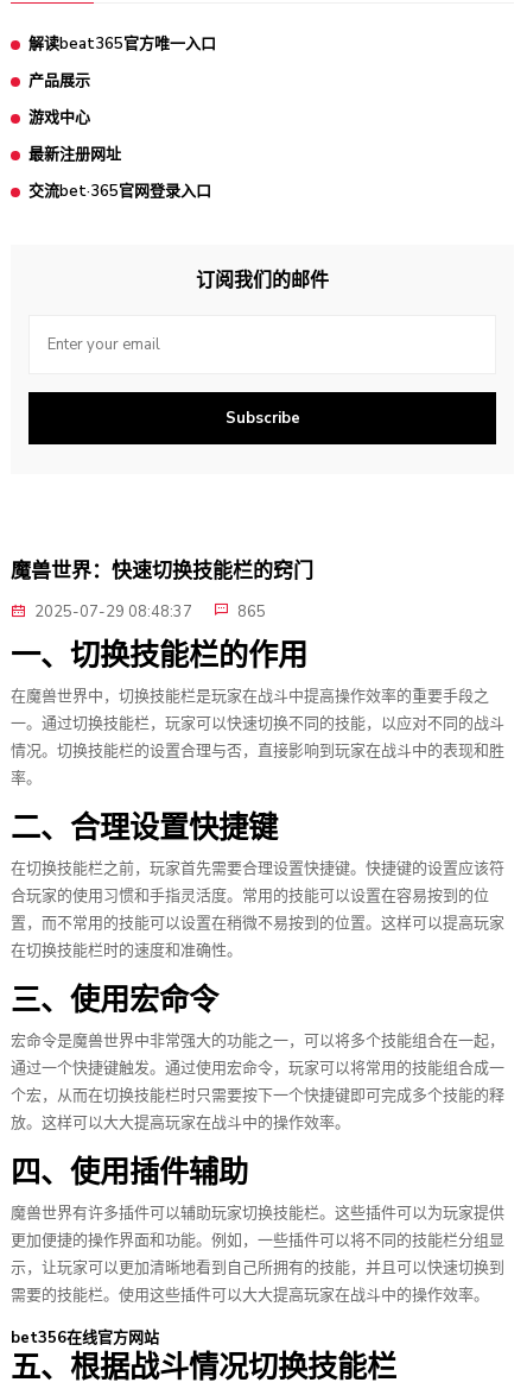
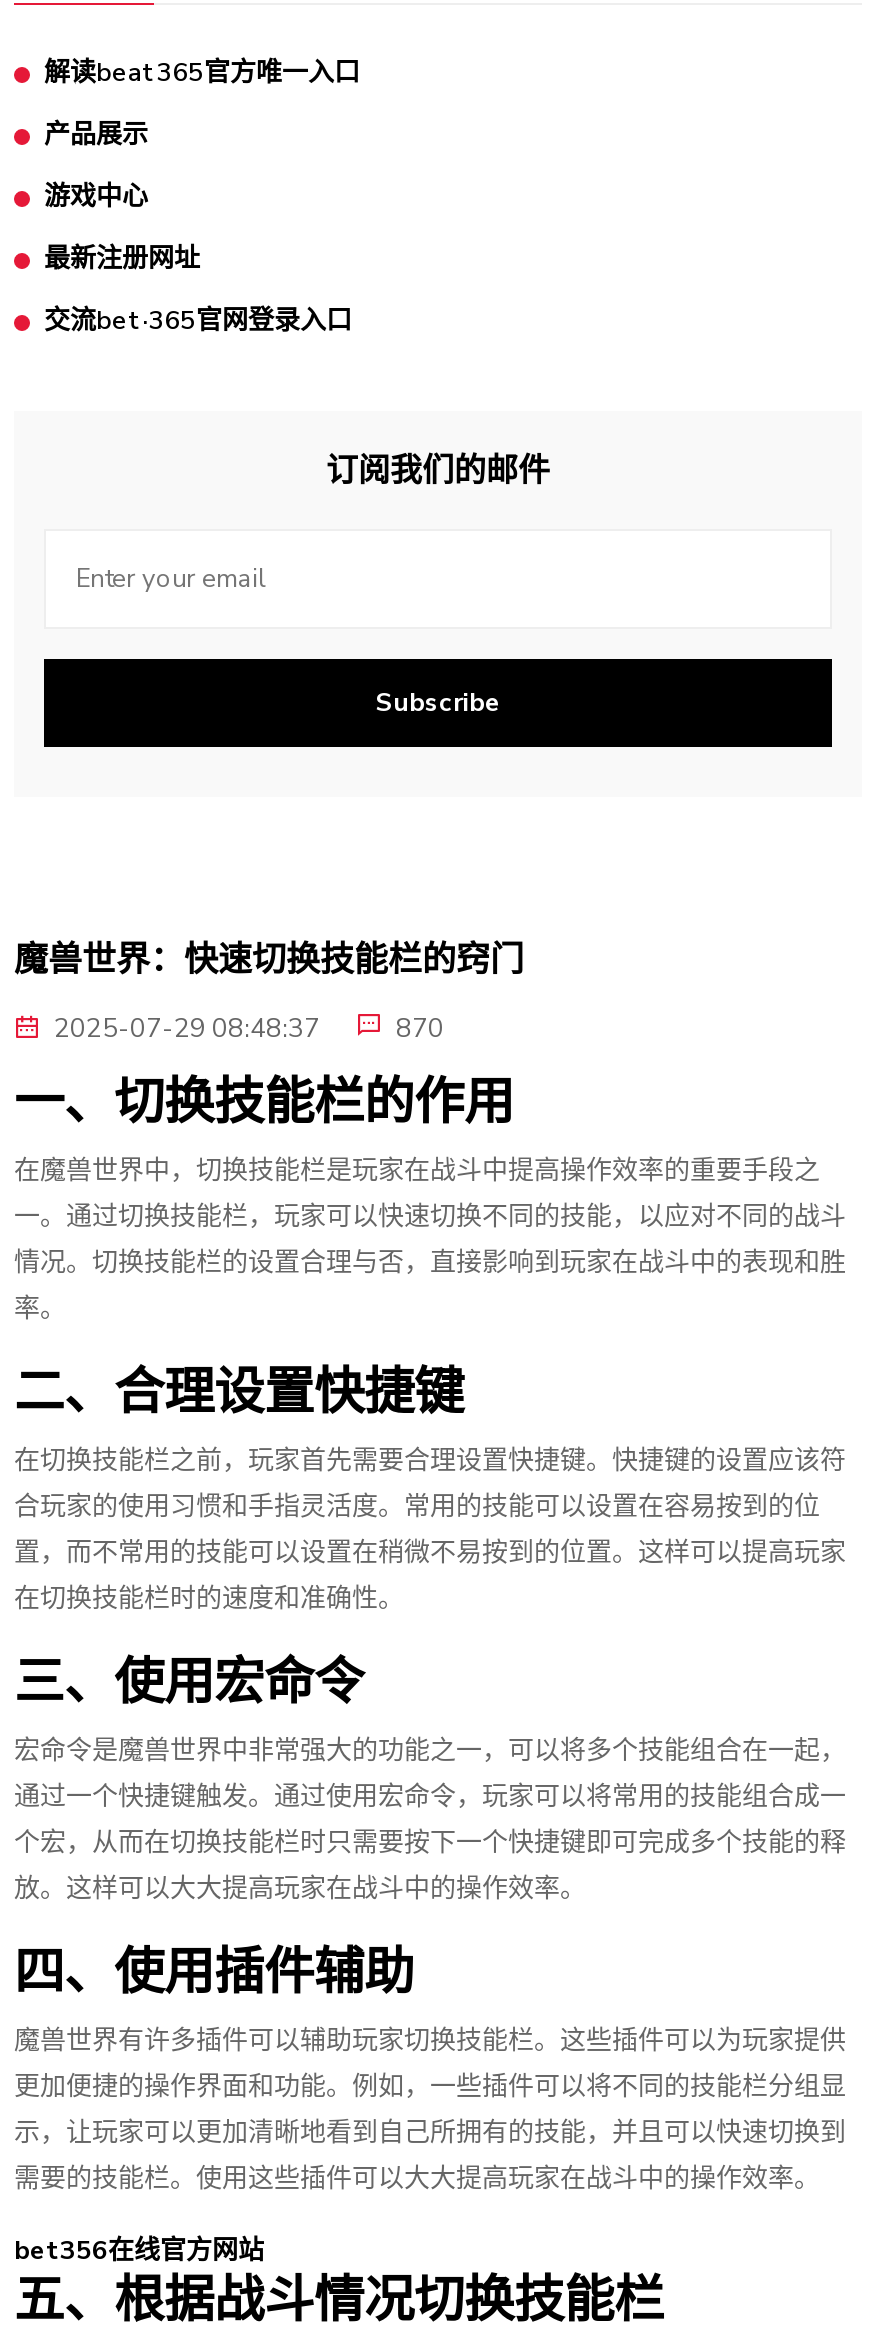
[237,601,266,623] 865 -> [396,1011,444,1047] 870

